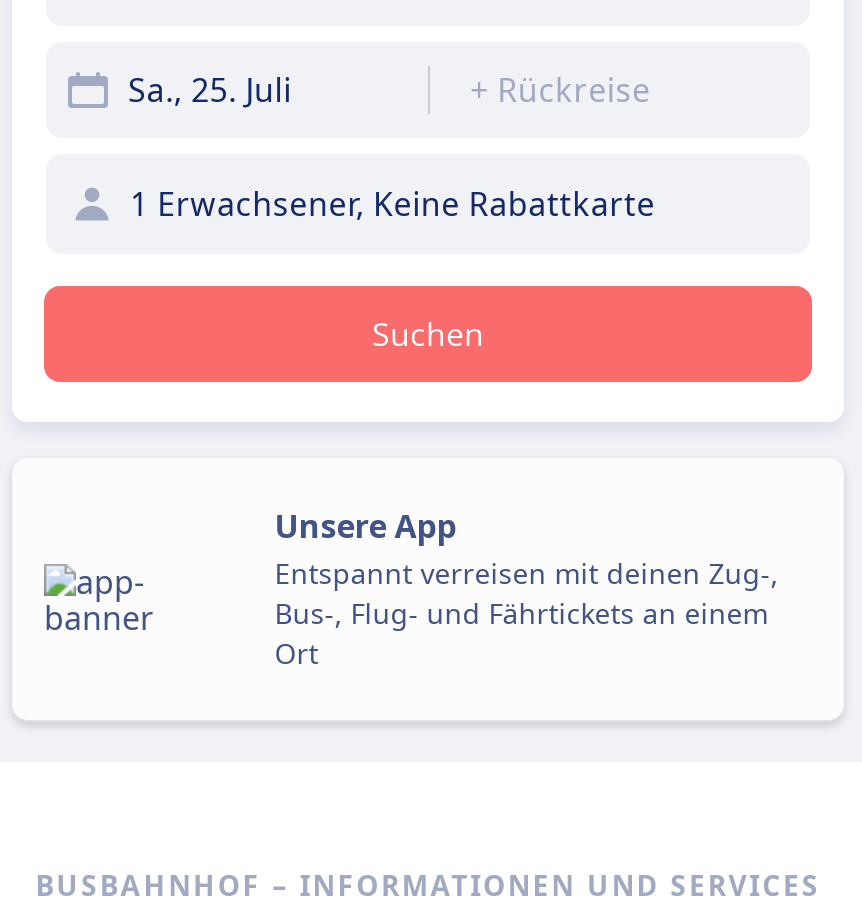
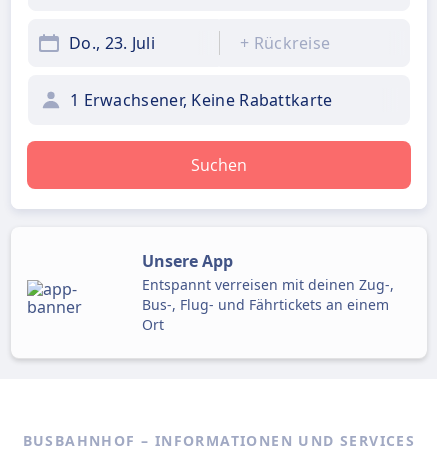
[128,68,292,112] Sa., 25. Juli -> [69,32,155,54] Do., 23. Juli

